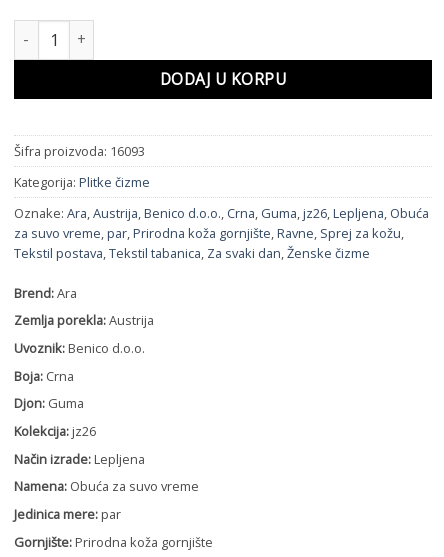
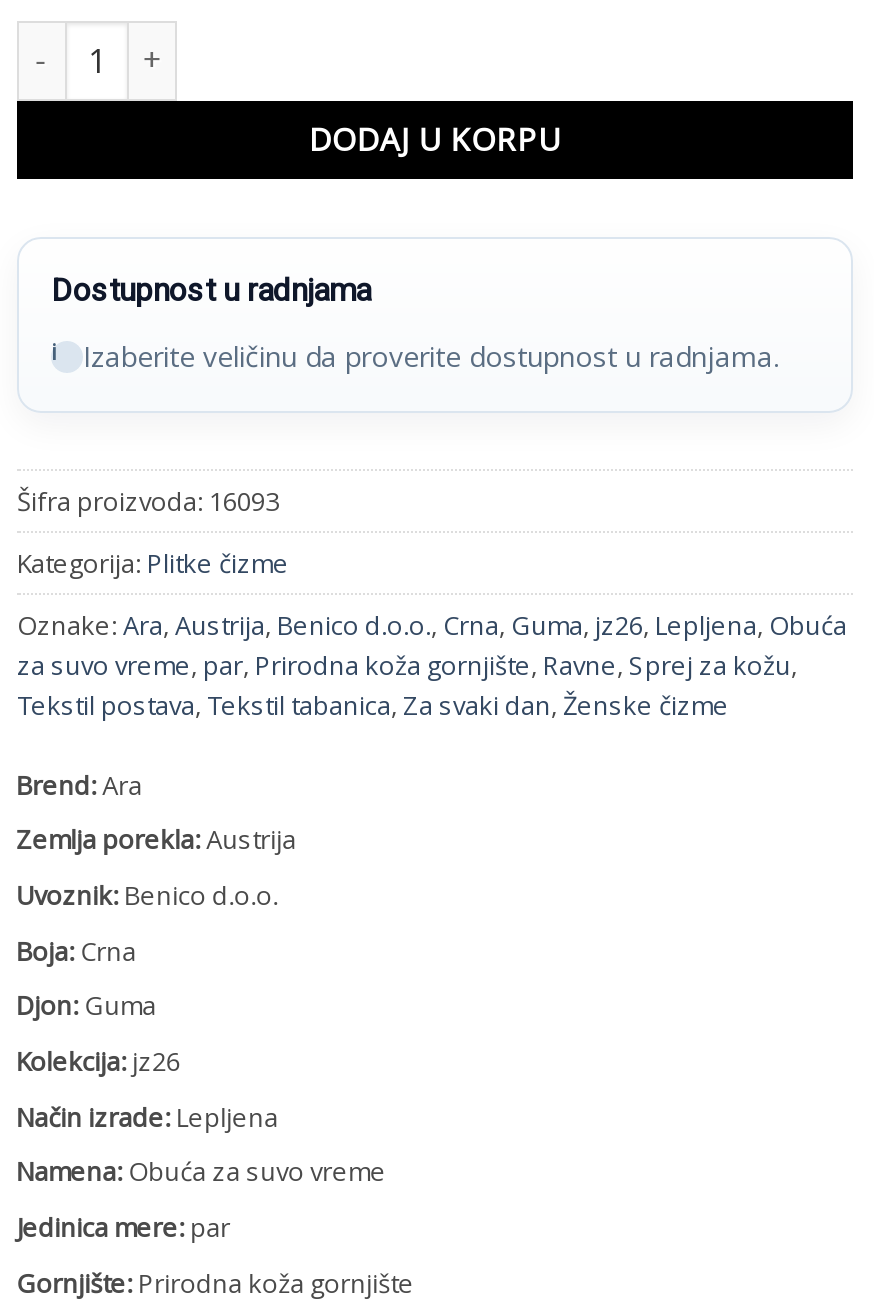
none -> [51,270,779,374] Dostupnost u radnjama | Izaberite veličinu da proverite dostupnost u radnjama.

